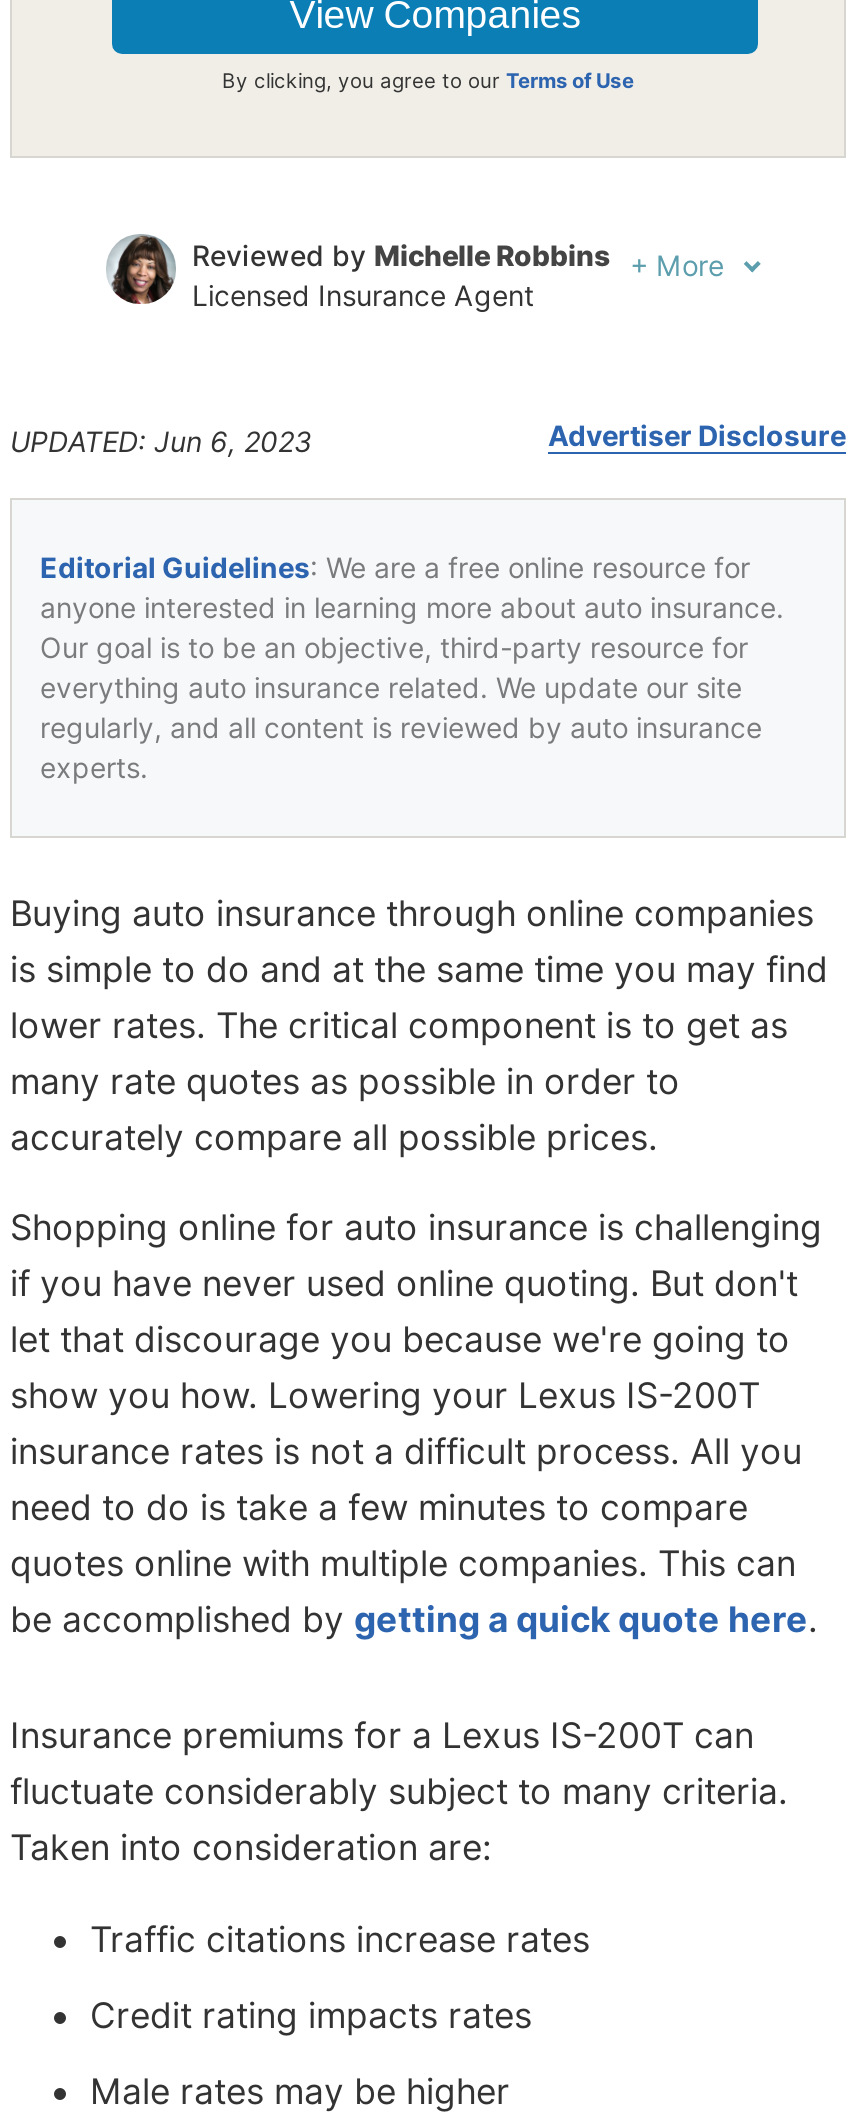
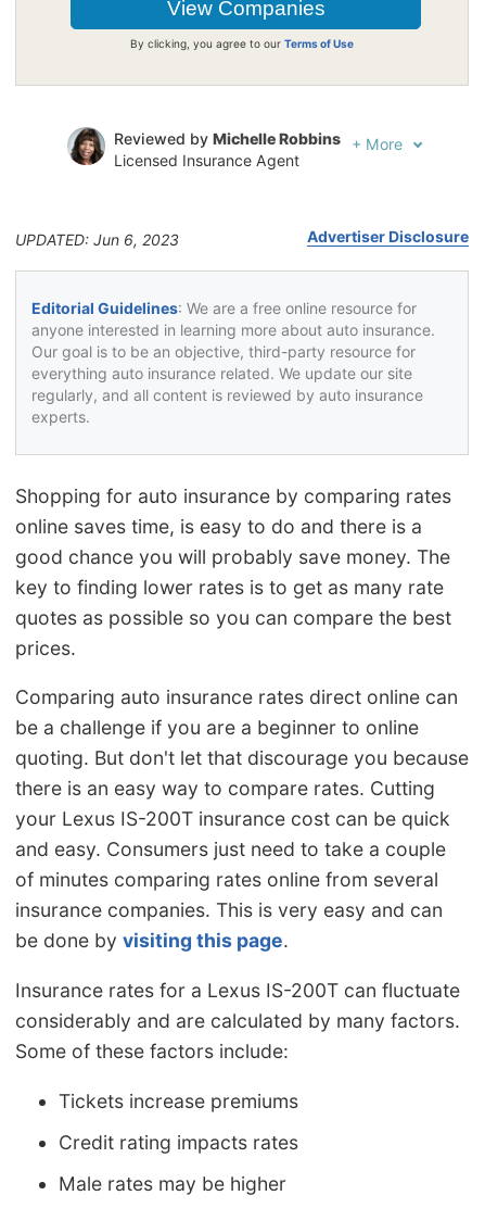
[10,892,828,1158] Buying auto insurance through online companies | is simple to do and at the same time you may find | lower rates. The critical component is to get as | many rate quotes as possible in order to | accurately compare all possible prices. -> [15,484,451,659] Shopping for auto insurance by comparing rates | online saves time, is easy to do and there is a | good chance you will probably save money. The | key to finding lower rates is to get as many rate | quotes as possible so you can compare the best | prices.
[10,1207,822,1641] Shopping online for auto insurance is challenging | if you have never used online quoting. But don't | let that discourage you because we're going to | show you how. Lowering your Lexus IS-200T | insurance rates is not a difficult process. All you | need to do is take a few minutes to compare | quotes online with multiple companies. This can | be accomplished by getting a quick quote here. -> [15,686,469,952] Comparing auto insurance rates direct online can | be a challenge if you are a beginner to online | quoting. But don't let that discourage you because | there is an easy way to compare rates. Cutting | your Lexus IS-200T insurance cost can be quick | and easy. Consumers just need to take a couple | of minutes comparing rates online from several | insurance companies. This is very easy and can | be done by visiting this page.
[10,1715,788,1869] Insurance premiums for a Lexus IS-200T can | fluctuate considerably subject to many criteria. | Taken into consideration are: -> [15,979,460,1063] Insurance rates for a Lexus IS-200T can fluctuate | considerably and are calculated by many factors. | Some of these factors include:
[90,1918,590,1960] Traffic citations increase rates -> [59,1089,298,1112] Tickets increase premiums

